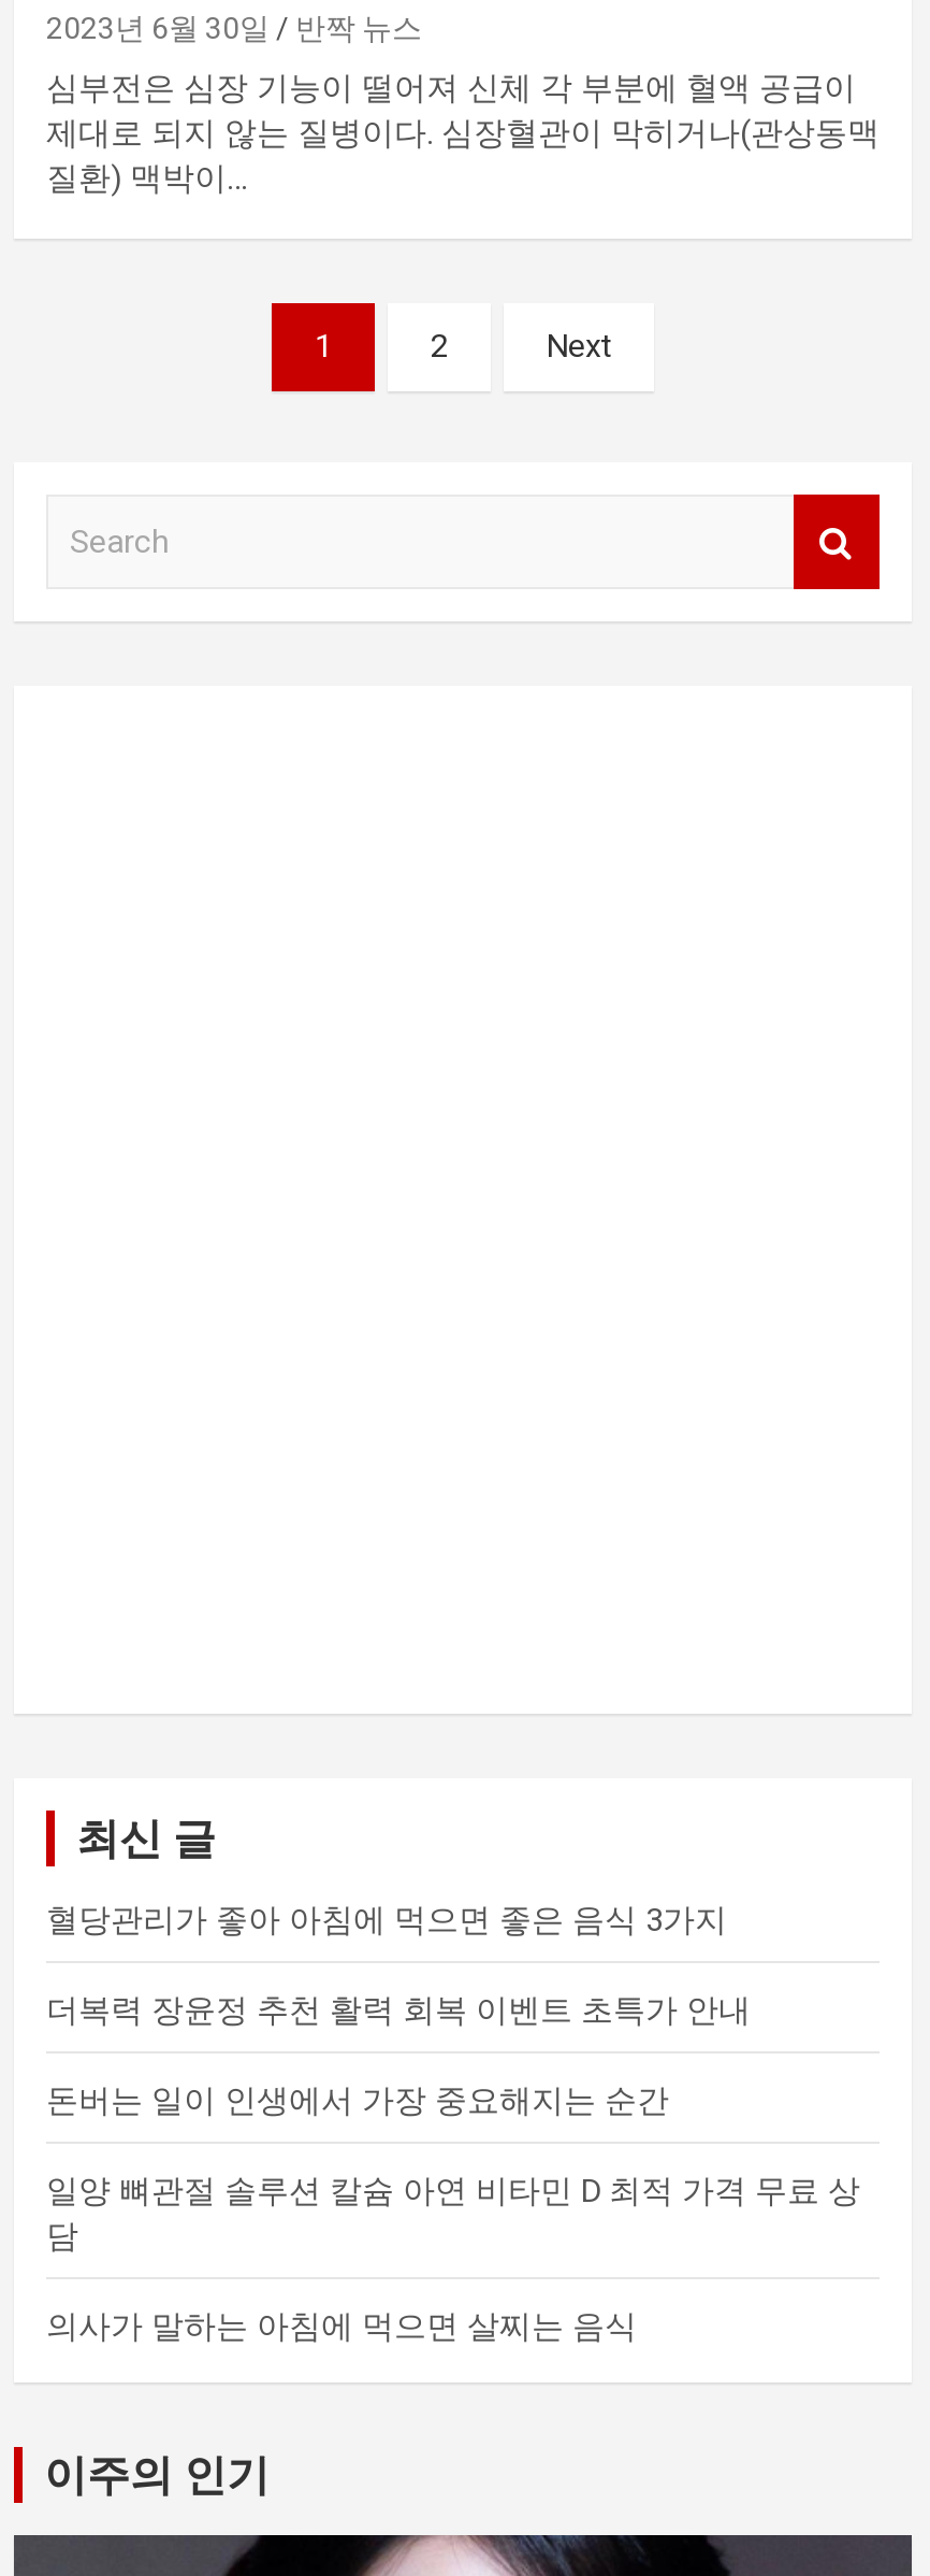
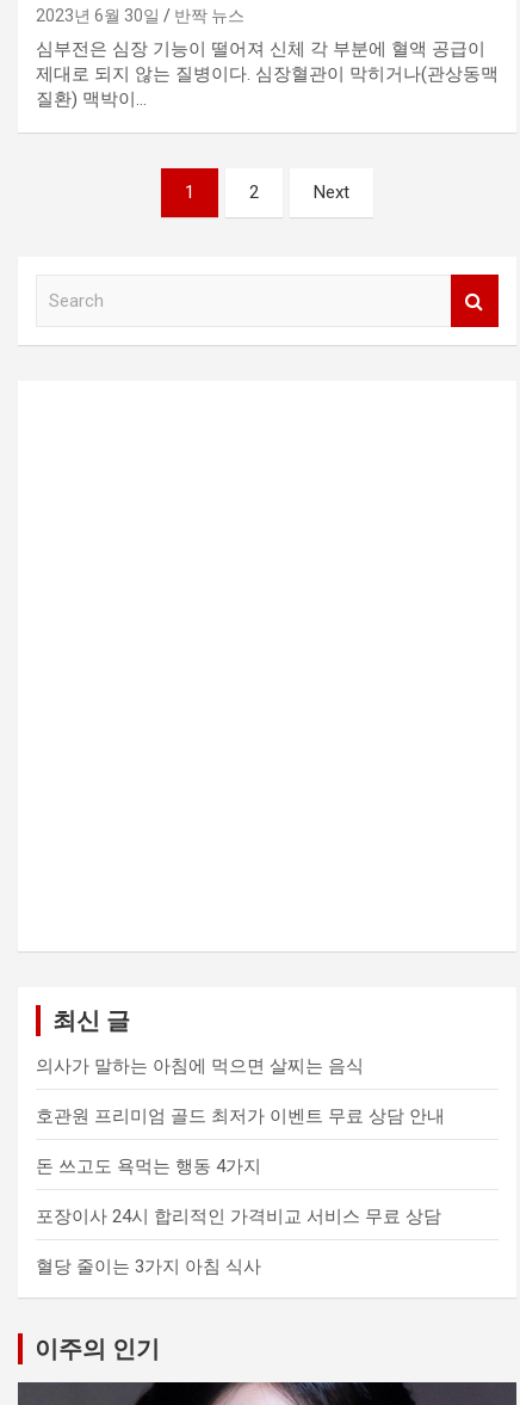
[46,1901,860,2256] 혈당관리가 좋아 아침에 먹으면 좋은 음식 3가지 | 더복력 장윤정 추천 활력 회복 이벤트 초특가 안내 | 돈버는 일이 인생에서 가장 중요해지는 순간 | 일양 뼈관절 솔루션 칼슘 아연 비타민 D 최적 가격 무료 상 | 담 -> none
moved [46,2307,637,2346] -> [36,1055,364,1077]: 의사가 말하는 아침에 먹으면 살찌는 음식
none -> [36,1105,445,1277] 호관원 프리미엄 골드 최저가 이벤트 무료 상담 안내 | 돈 쓰고도 욕먹는 행동 4가지 | 포장이사 24시 합리적인 가격비교 서비스 무료 상담 | 혈당 줄이는 3가지 아침 식사

